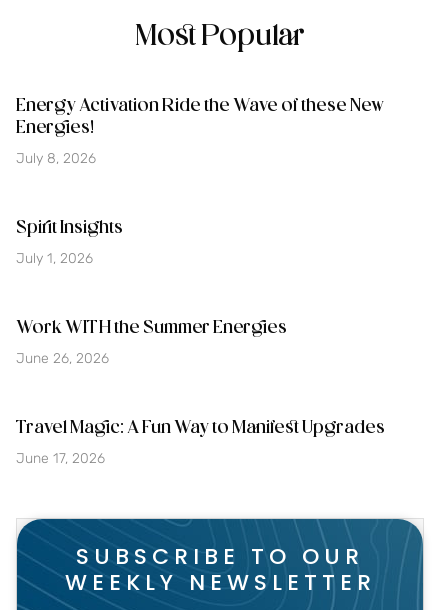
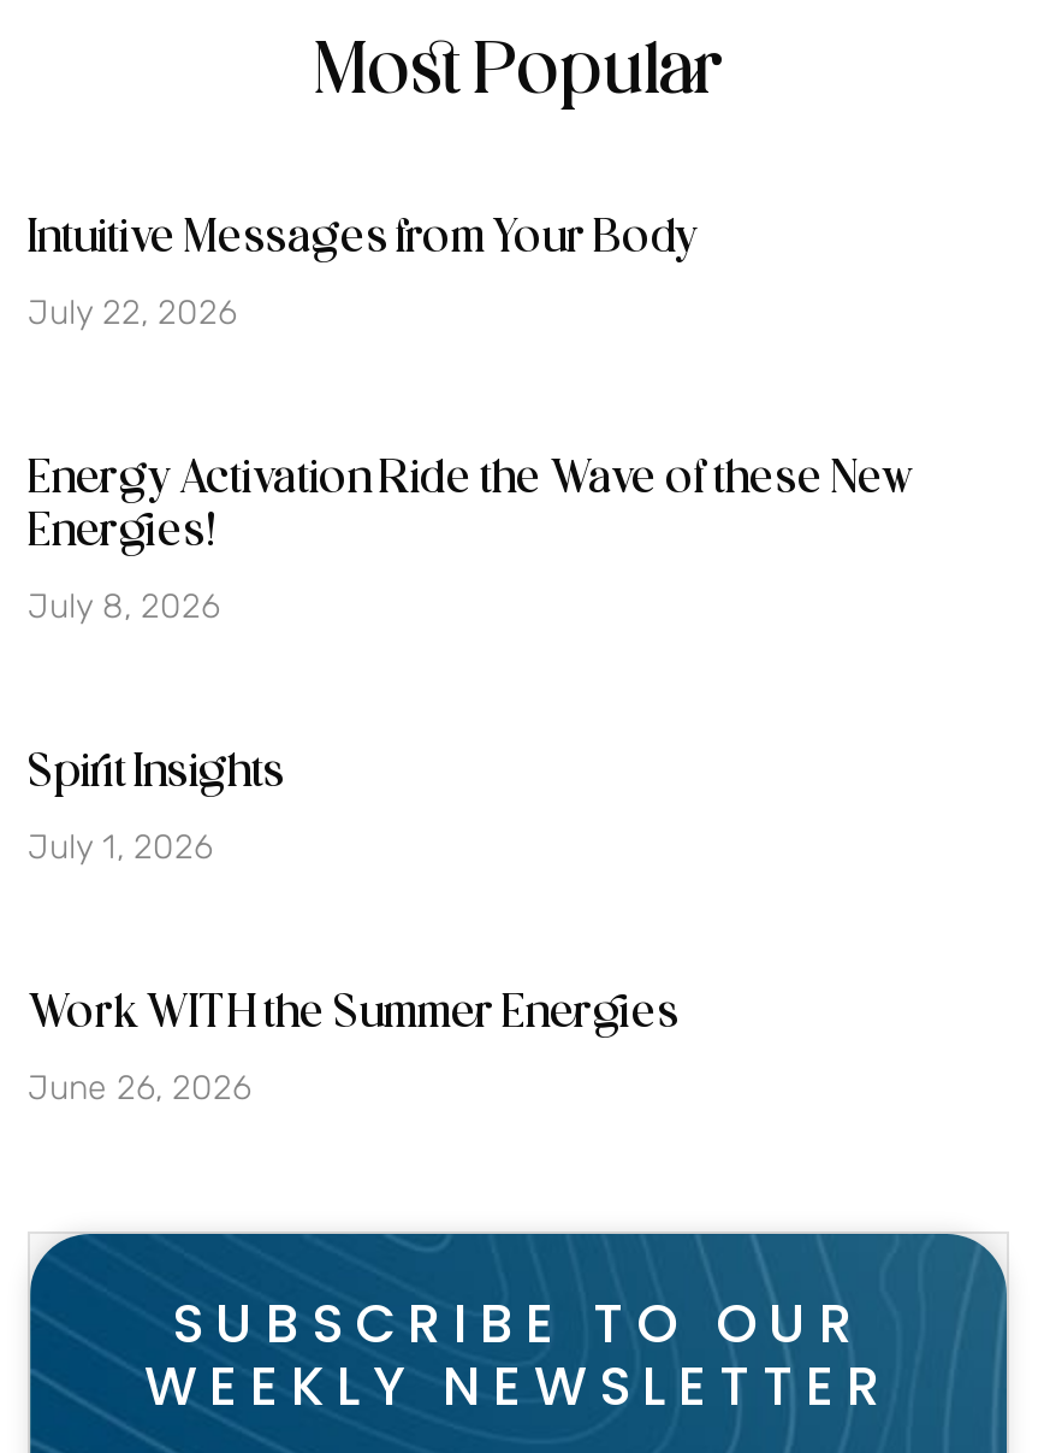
none -> [28,219,699,334] Intuitive Messages from Your Body | July 22, 2026
moved [16,97,384,367] -> [28,460,913,1110]: Energy Activation Ride the Wave of these New | Energies! | July 8, 2026 | Spirit Insights | July 1, 2026 | Work WITH the Summer Energies | June 26, 2026
[16,419,385,467] Travel Magic: A Fun Way to Manifest Upgrades | June 17, 2026 -> none

